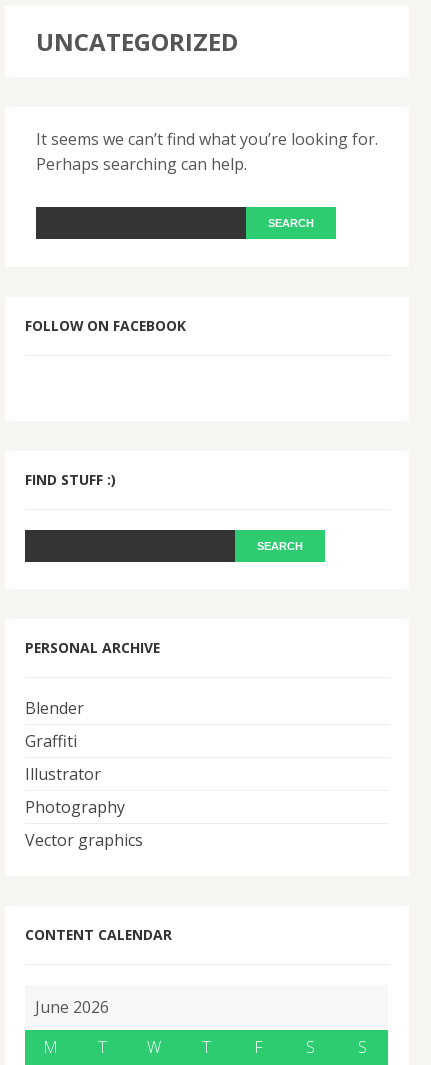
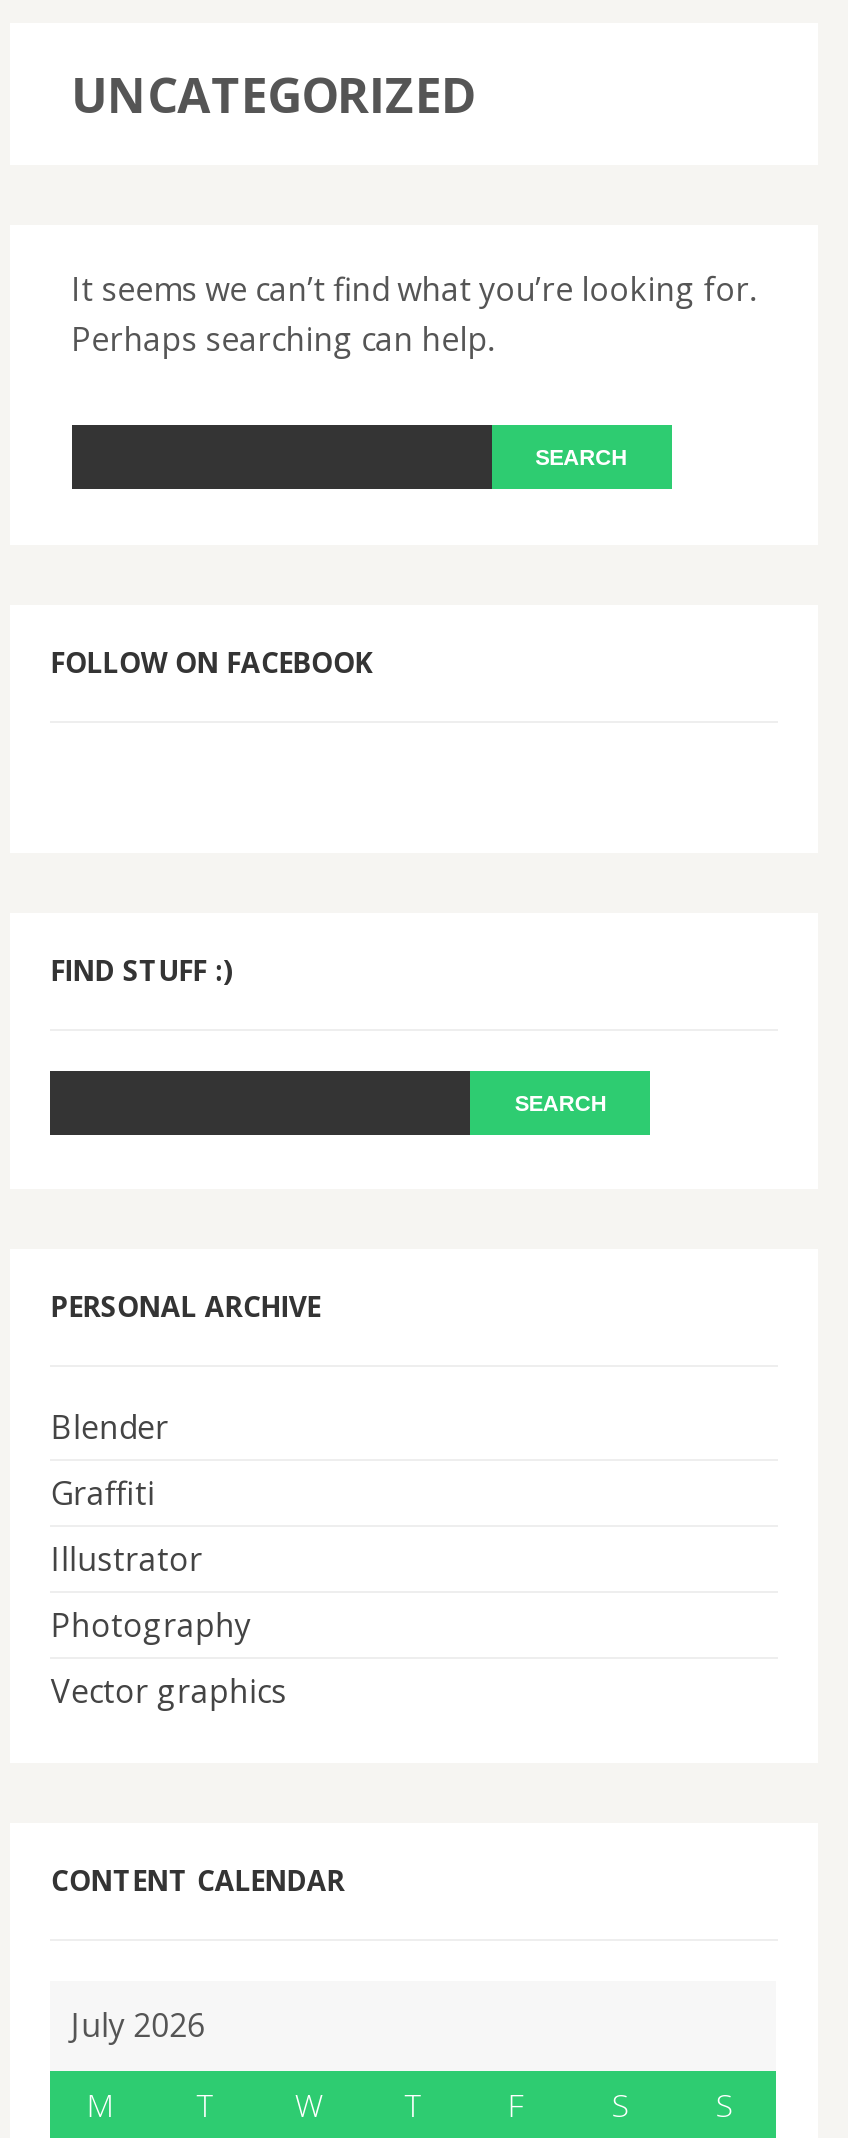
[35,996,109,1018] June 2026 -> [71,2002,205,2046] July 2026

